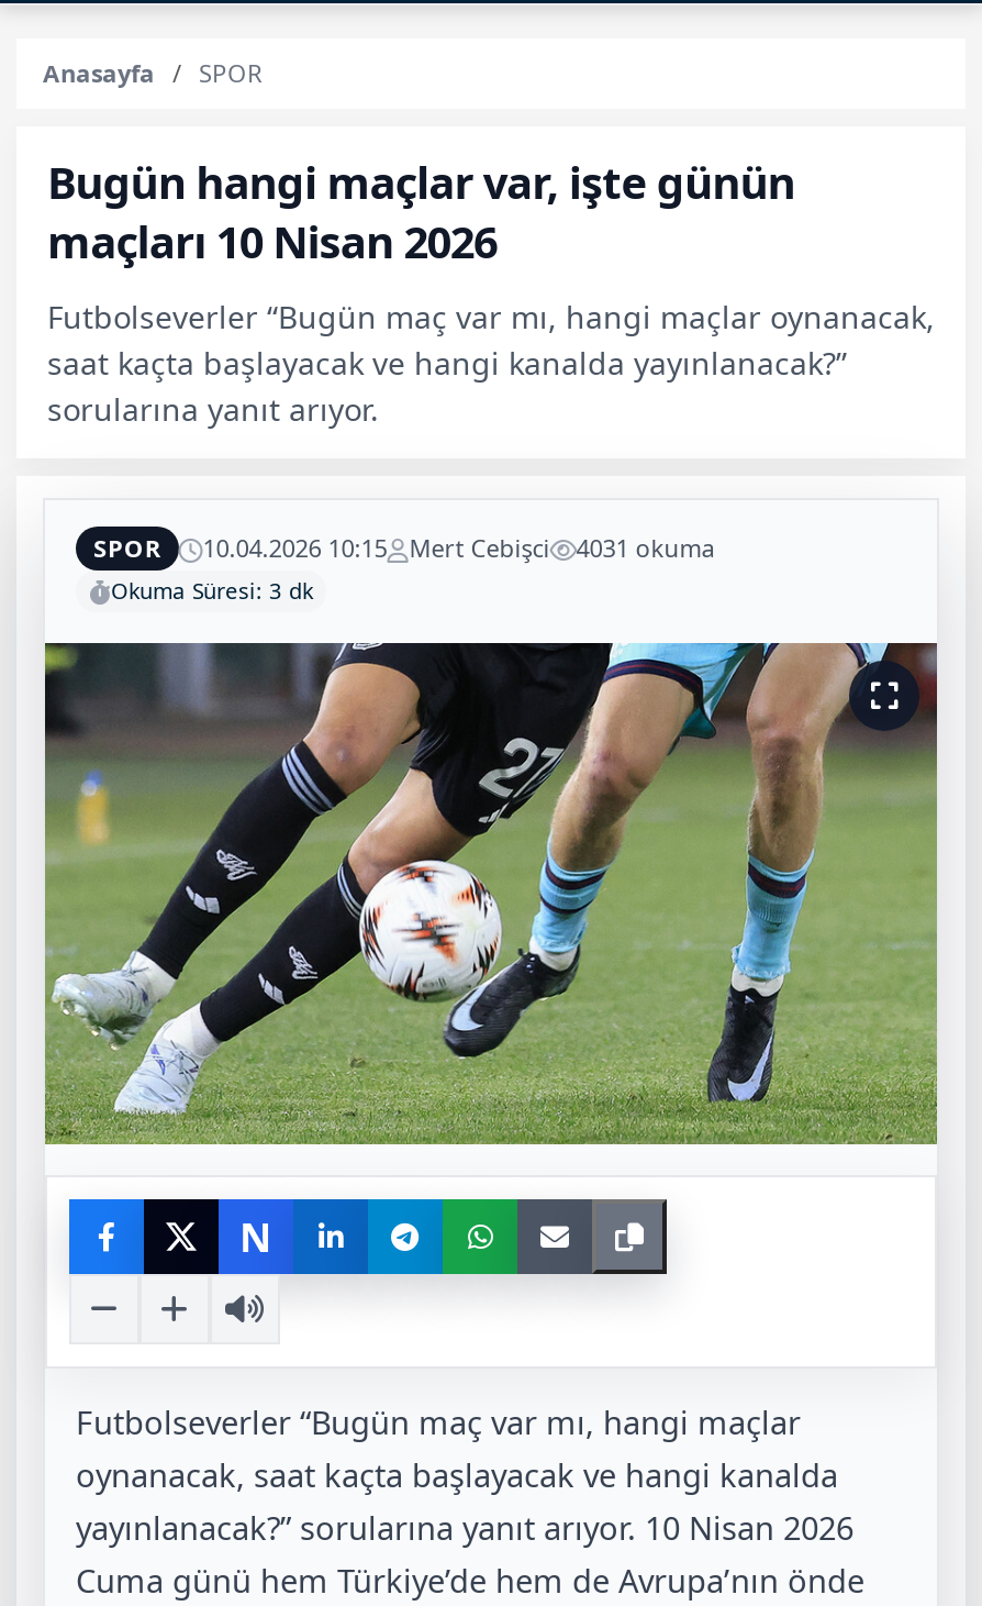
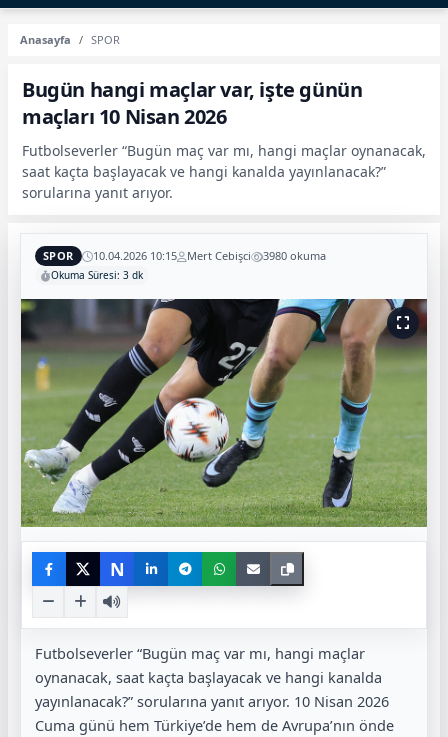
[93,531,715,564] SPOR 10.04.2026 10:15 Mert Cebişci 4031 okuma -> [43,248,326,263] SPOR 10.04.2026 10:15 Mert Cebişci 3980 okuma

